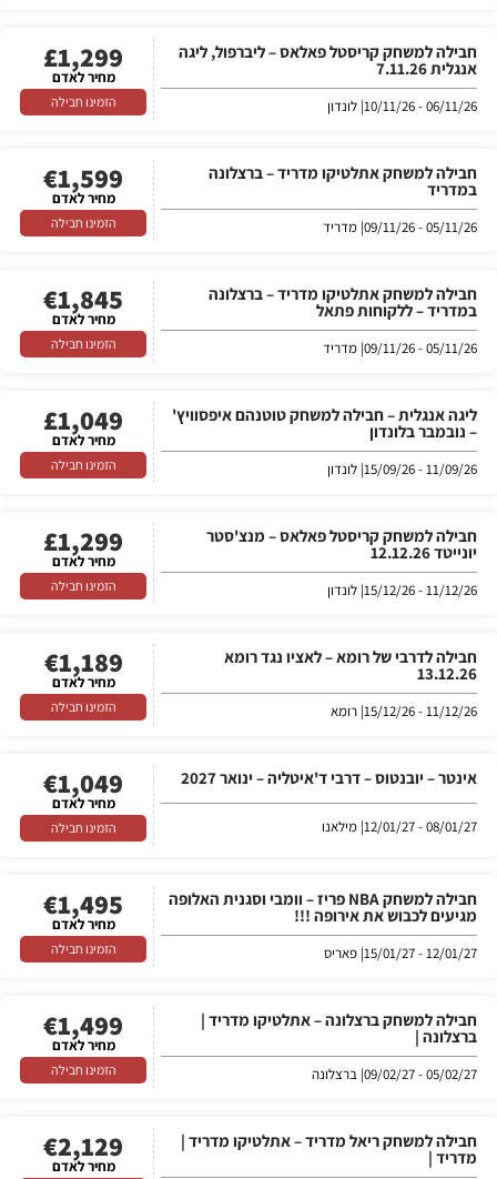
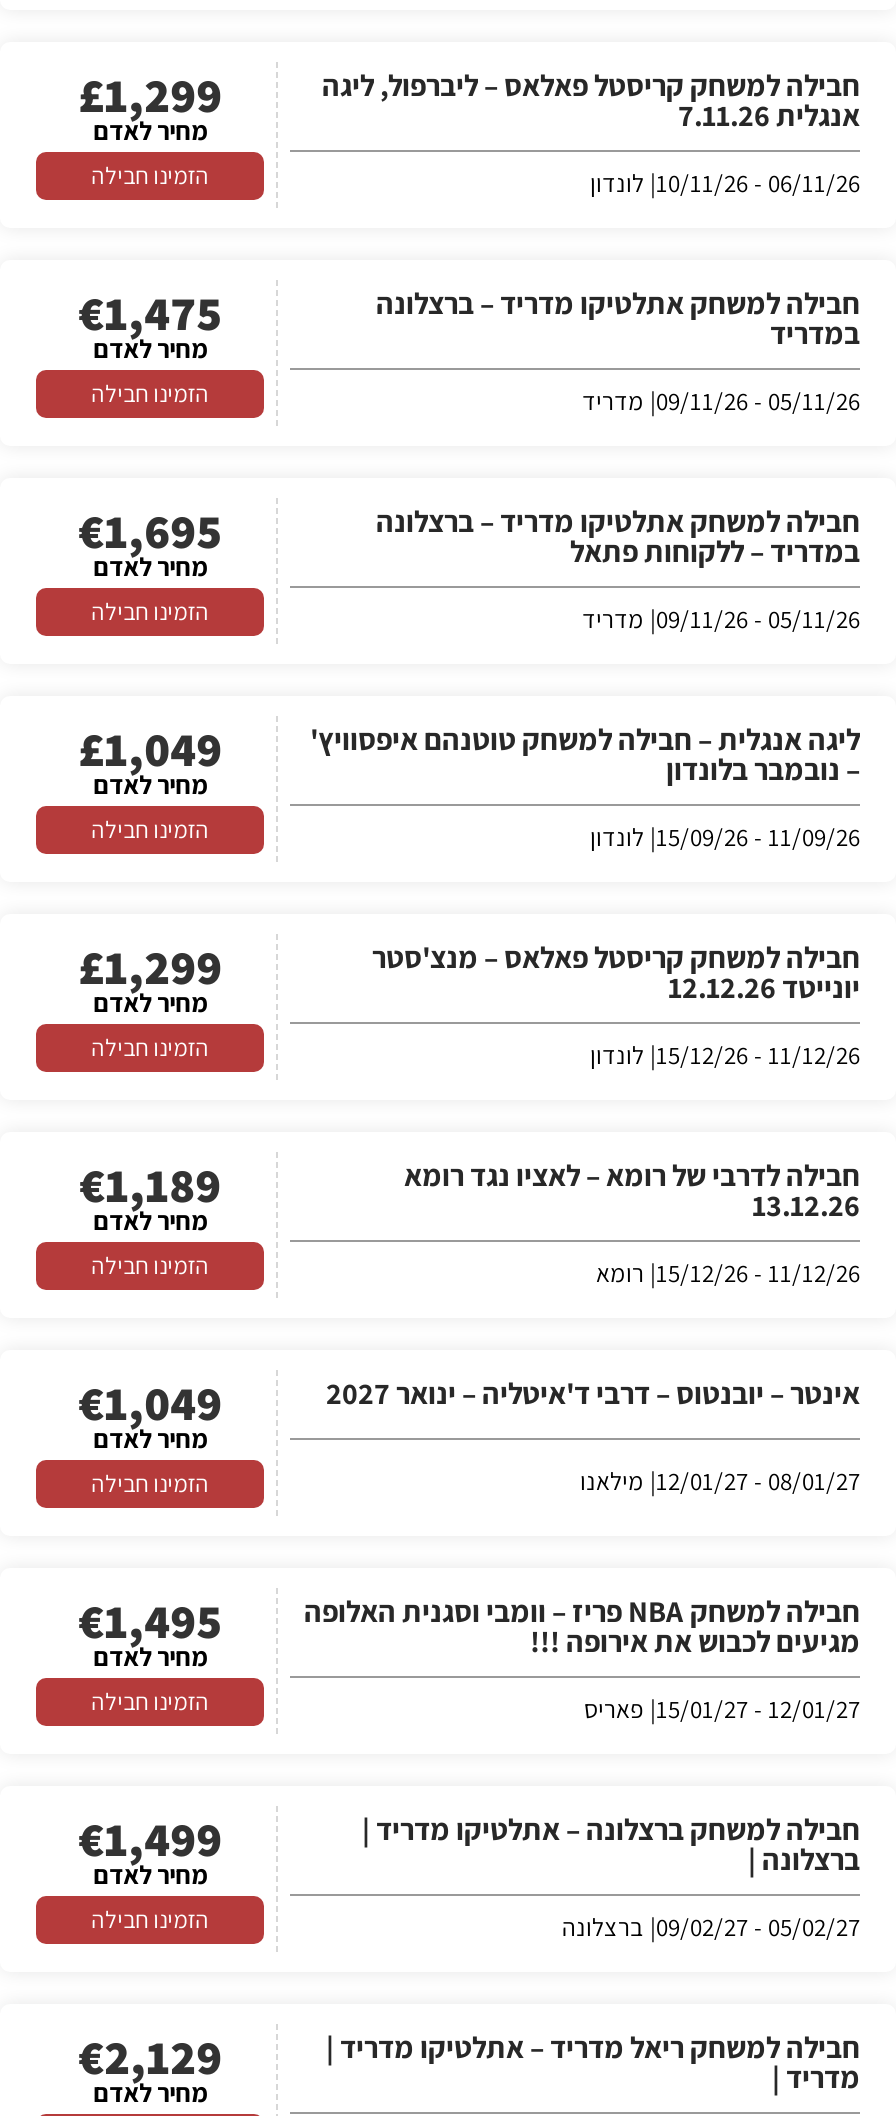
[43,160,123,195] €1,599 -> [78,280,222,344] €1,475
[43,281,123,316] €1,845 -> [78,498,222,562] €1,695

